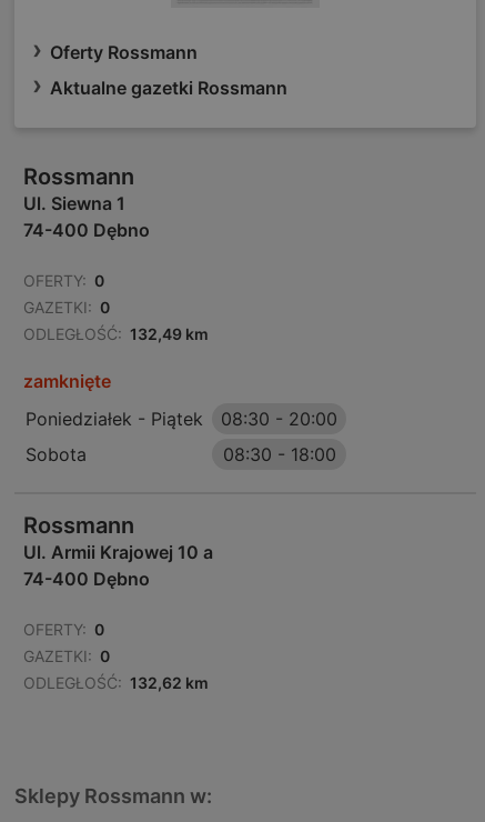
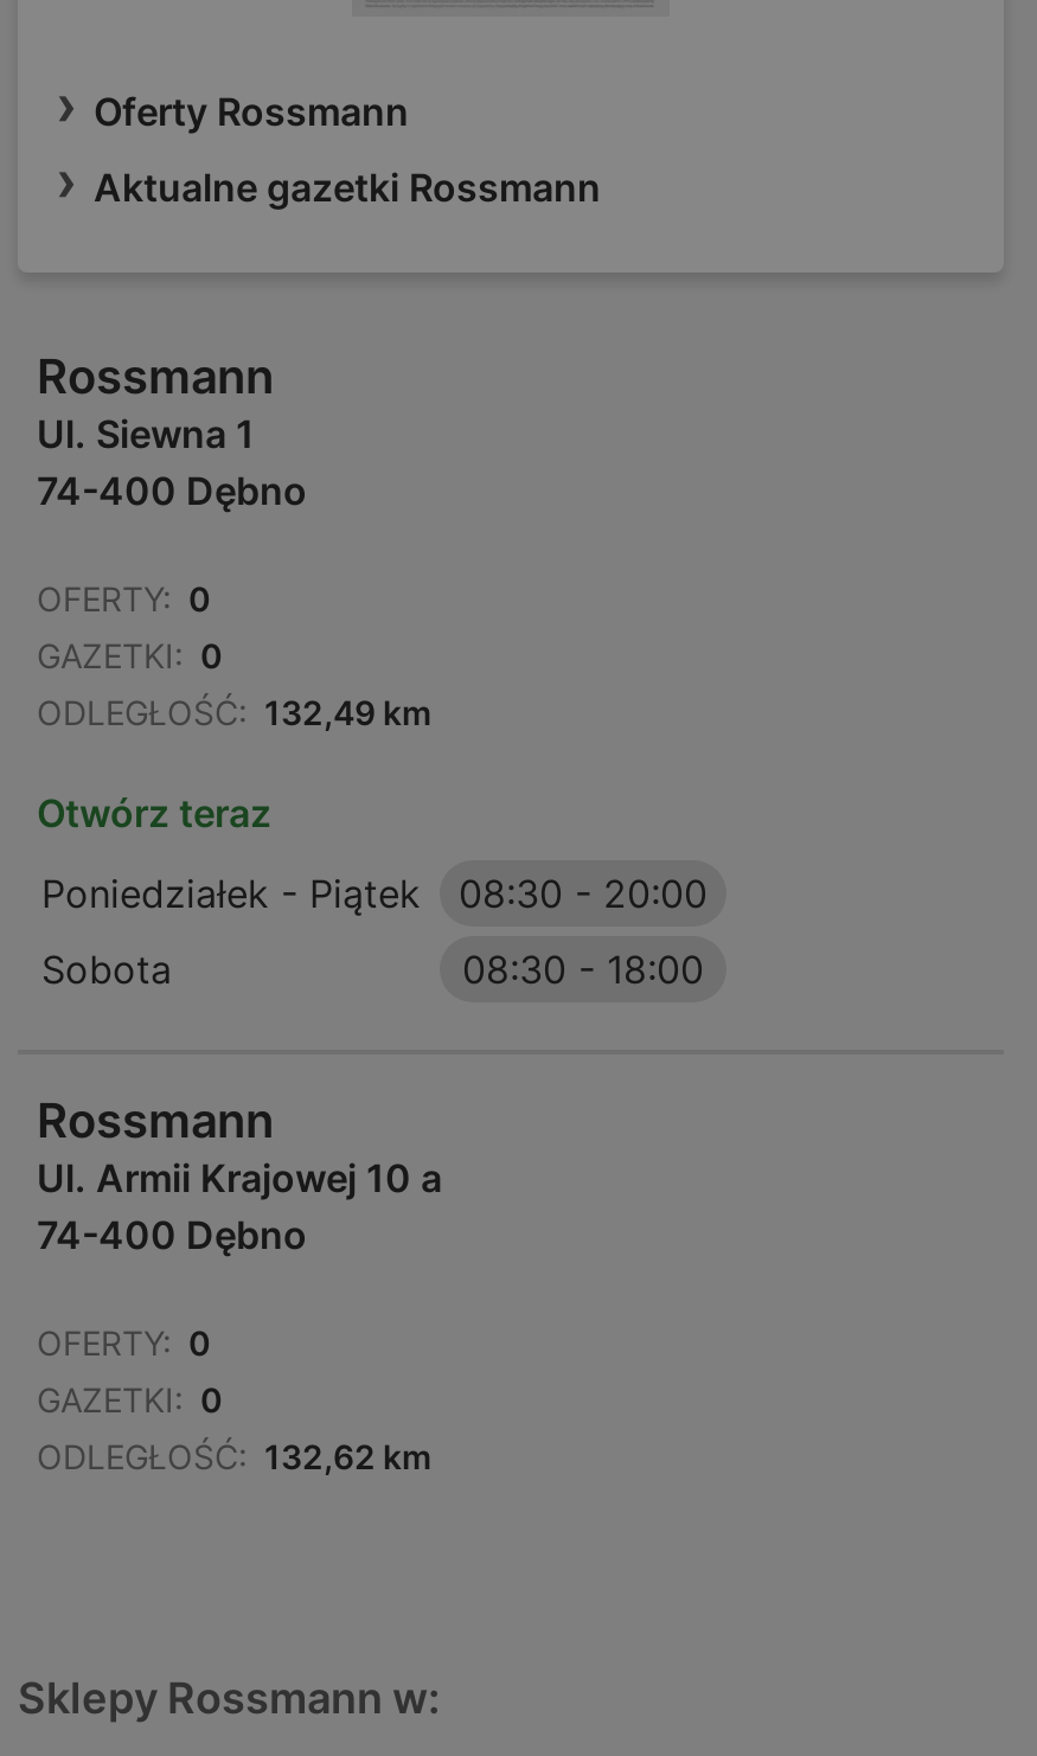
[23,370,111,392] zamknięte -> [37,790,271,837] Otwórz teraz

